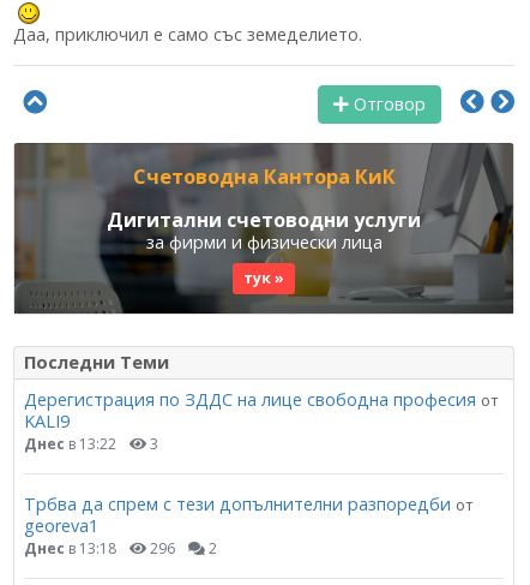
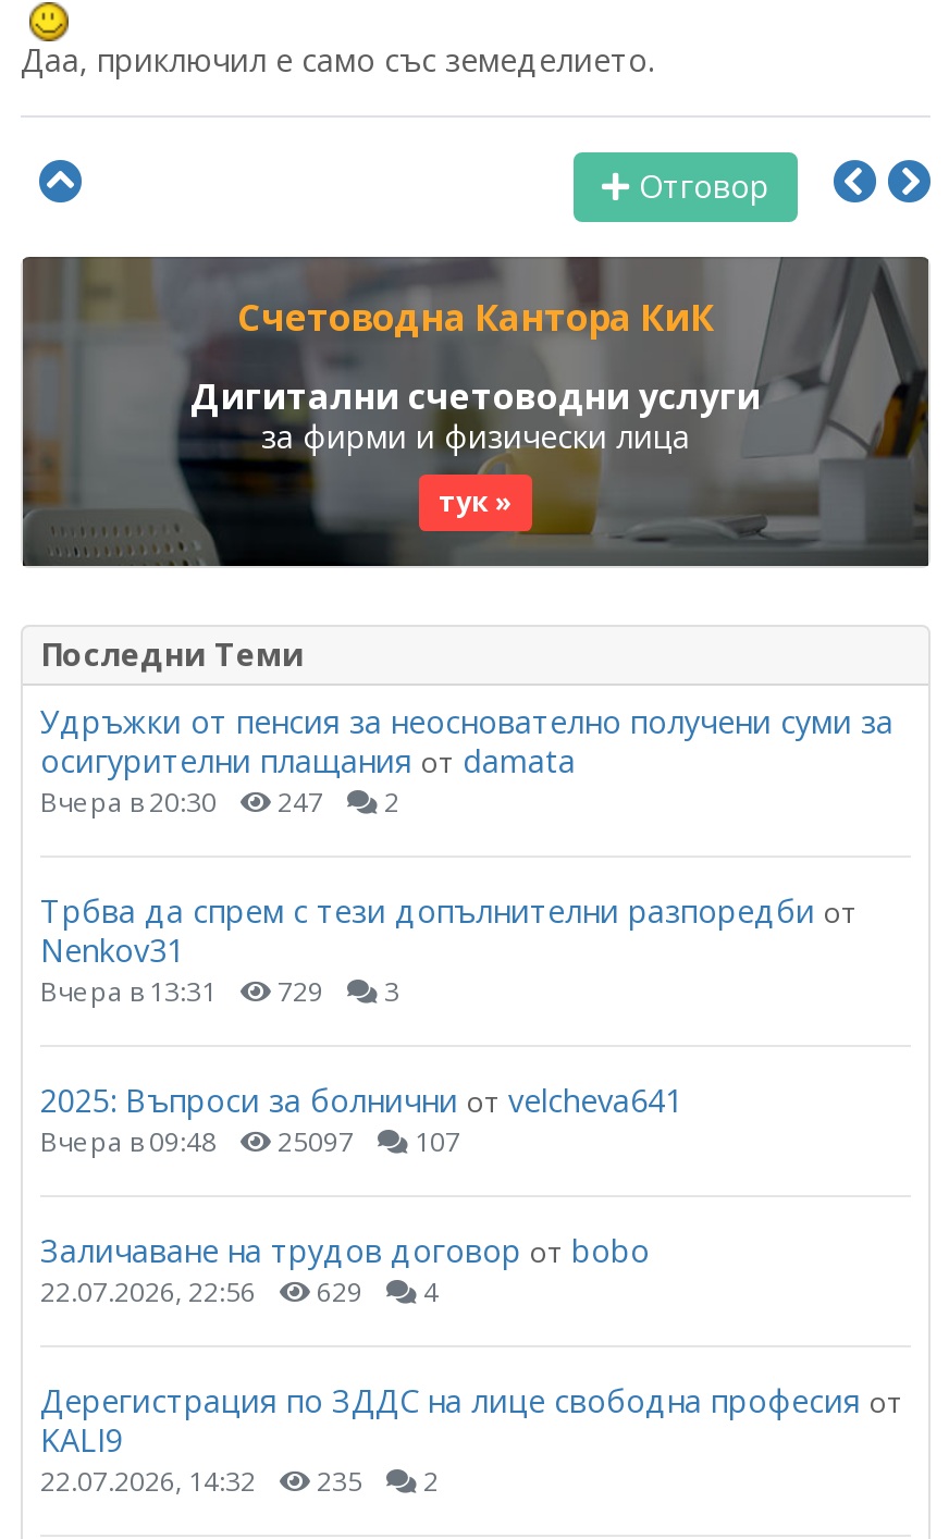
none -> [40,700,893,1310] Удръжки от пенсия за неоснователно получени суми за | осигурителни плащания от damata | Вчера в 20:30 | 247 | 2 | Nenkov31 | Вчера в 13:31 | 729 | 2025: Въпроси за болнични от velcheva641 | Вчера в 09:48 | 25097 | 107 | Заличаване на трудов договор от bobo | 22.07.2026, 22:56 | 629 | 4
moved [24,388,499,432] -> [40,1380,902,1460]: Дерегистрация по ЗДДС на лице свободна професия от | KALI9
moved [24,433,474,515] -> [40,890,856,1010]: 3 | Трбва да спрем с тези допълнителни разпоредби от
[24,433,175,558] Днес в 13:22 | georeva1 | Днес в 13:18 | 296 -> [40,1462,362,1499] 22.07.2026, 14:32 | 235

